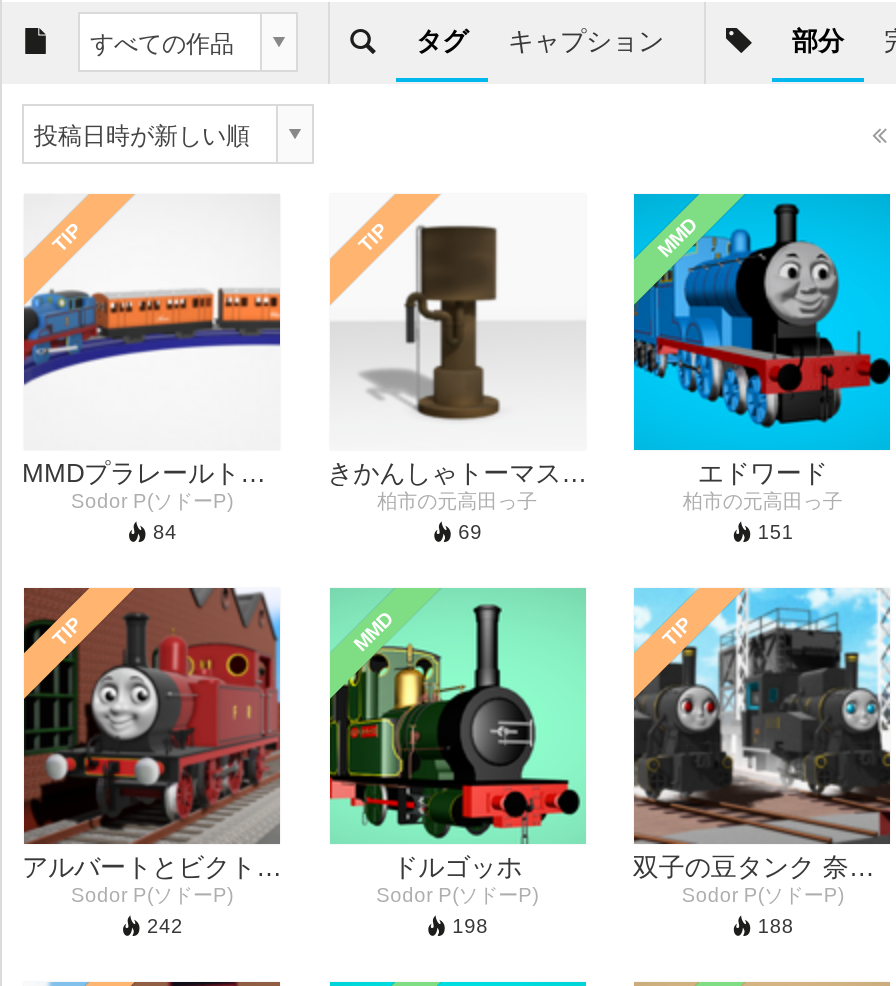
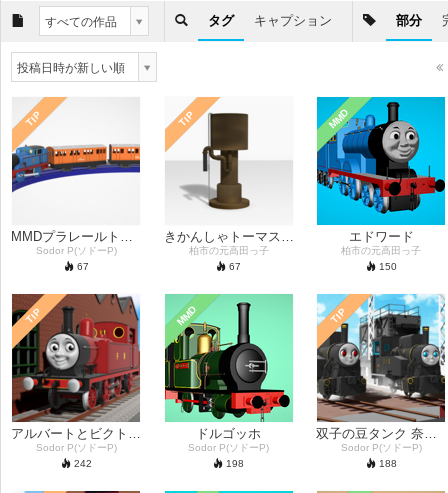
[153,521,177,543] 84 -> [76,261,88,272] 67
[458,521,482,543] 69 -> [229,261,241,272] 67
[758,521,794,543] 151 -> [379,261,397,272] 150

